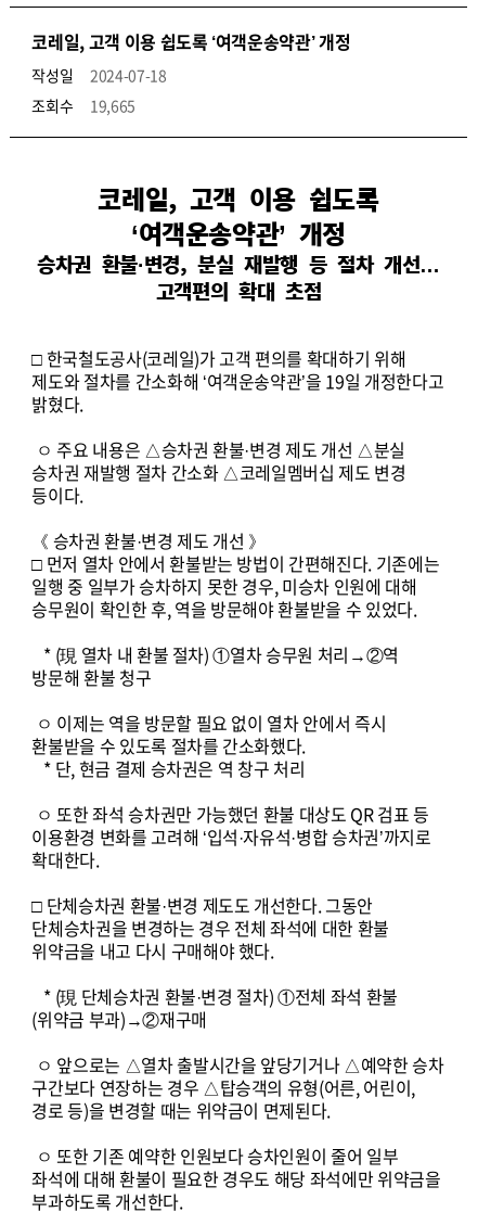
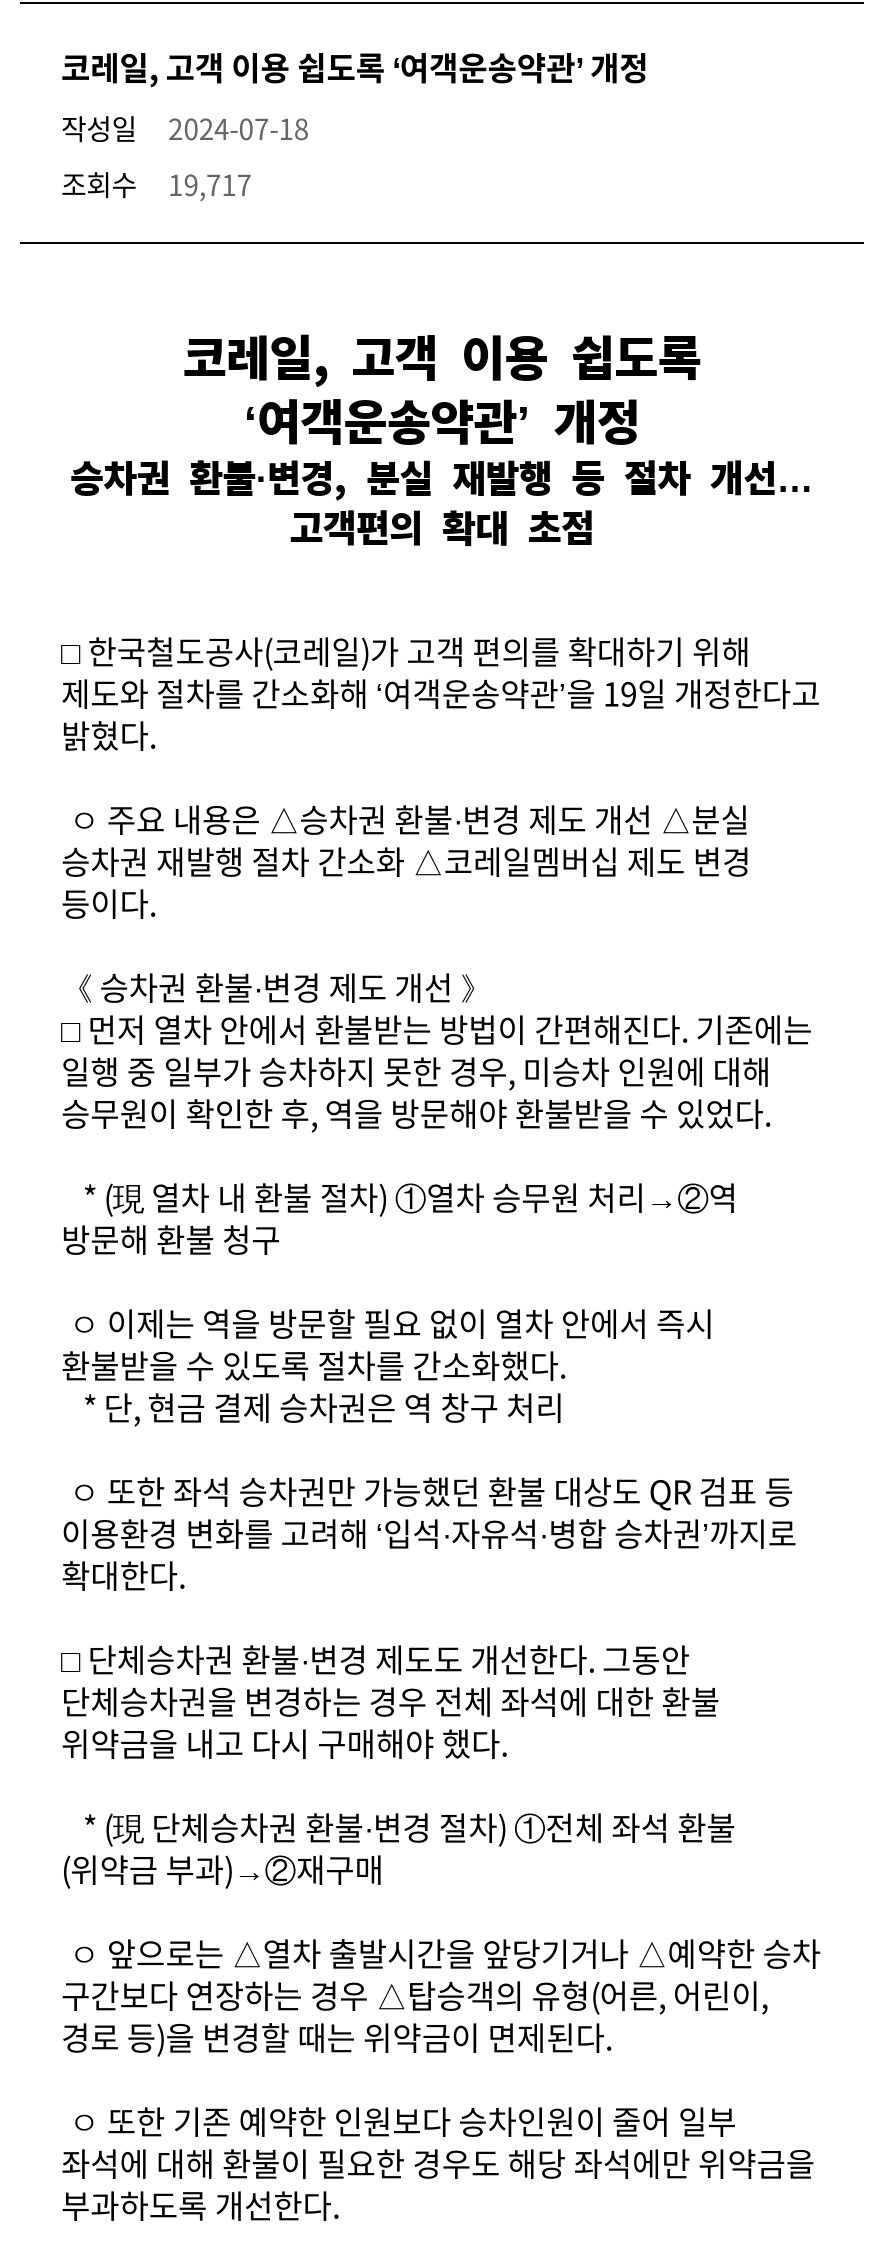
[32,94,135,116] 조회수 19,665 -> [61,164,252,204] 조회수 19,717

